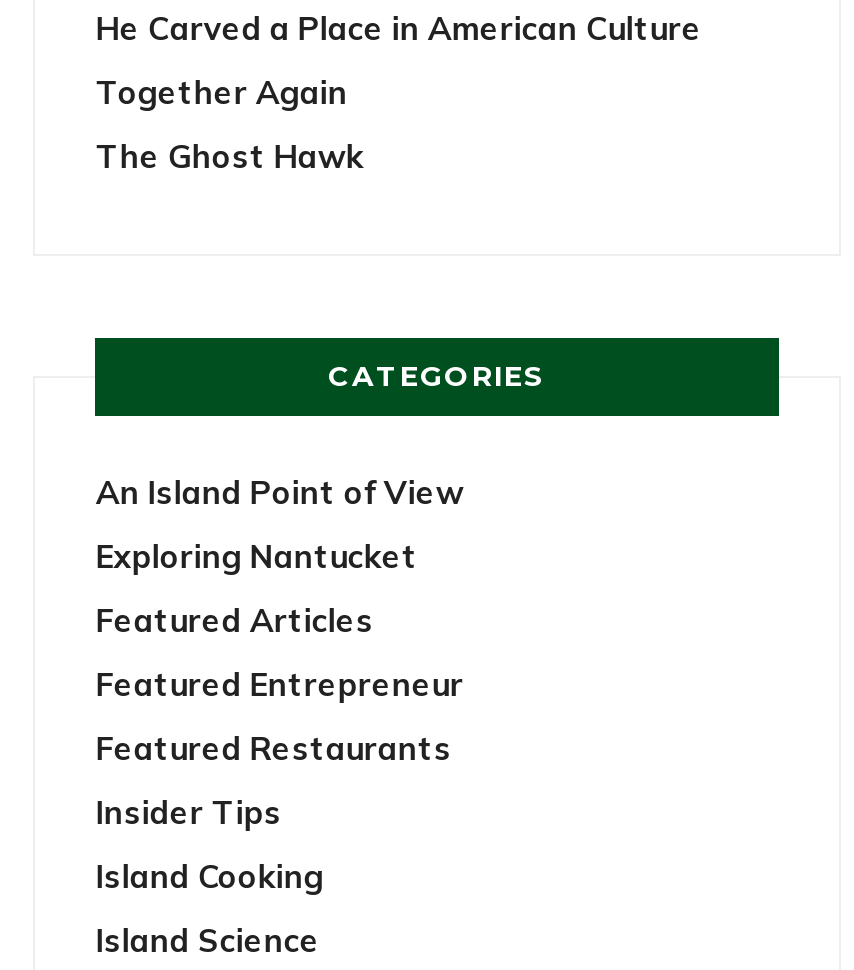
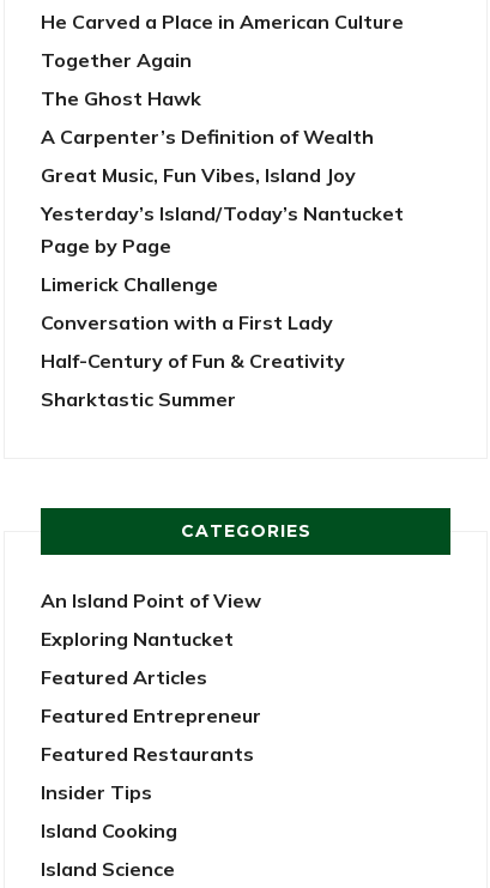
none -> [41,124,404,410] A Carpenter’s Definition of Wealth | Great Music, Fun Vibes, Island Joy | Yesterday’s Island/Today’s Nantucket | Page by Page | Limerick Challenge | Conversation with a First Lady | Half-Century of Fun & Creativity | Sharktastic Summer

